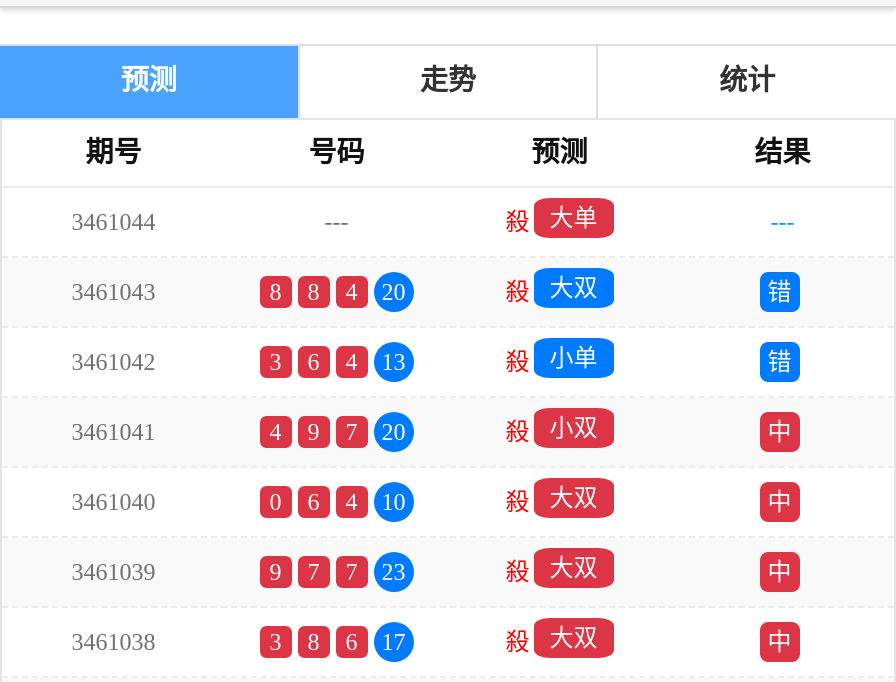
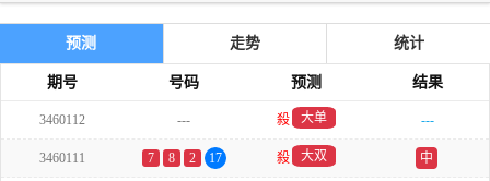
[72,208,156,236] 3461044 -> [39,112,85,128] 3460112
[72,274,792,446] 3461043 | 8 | 8 | 4 | 20 | 殺 | 大双 | 错 | 3461042 | 3 | 6 | 4 | 13 | 殺 | 小单 | 错 | 3461041 | 4 | 9 -> [39,150,85,166] 3460111
[72,414,792,656] 20 | 殺 | 小双 | 中 | 3461040 | 0 | 6 | 4 | 10 | 殺 | 大双 | 中 | 3461039 | 9 | 7 | 7 | 23 | 殺 | 大双 | 中 | 3461038 | 3 -> none
[346,628,358,656] 6 -> [189,150,196,166] 2

